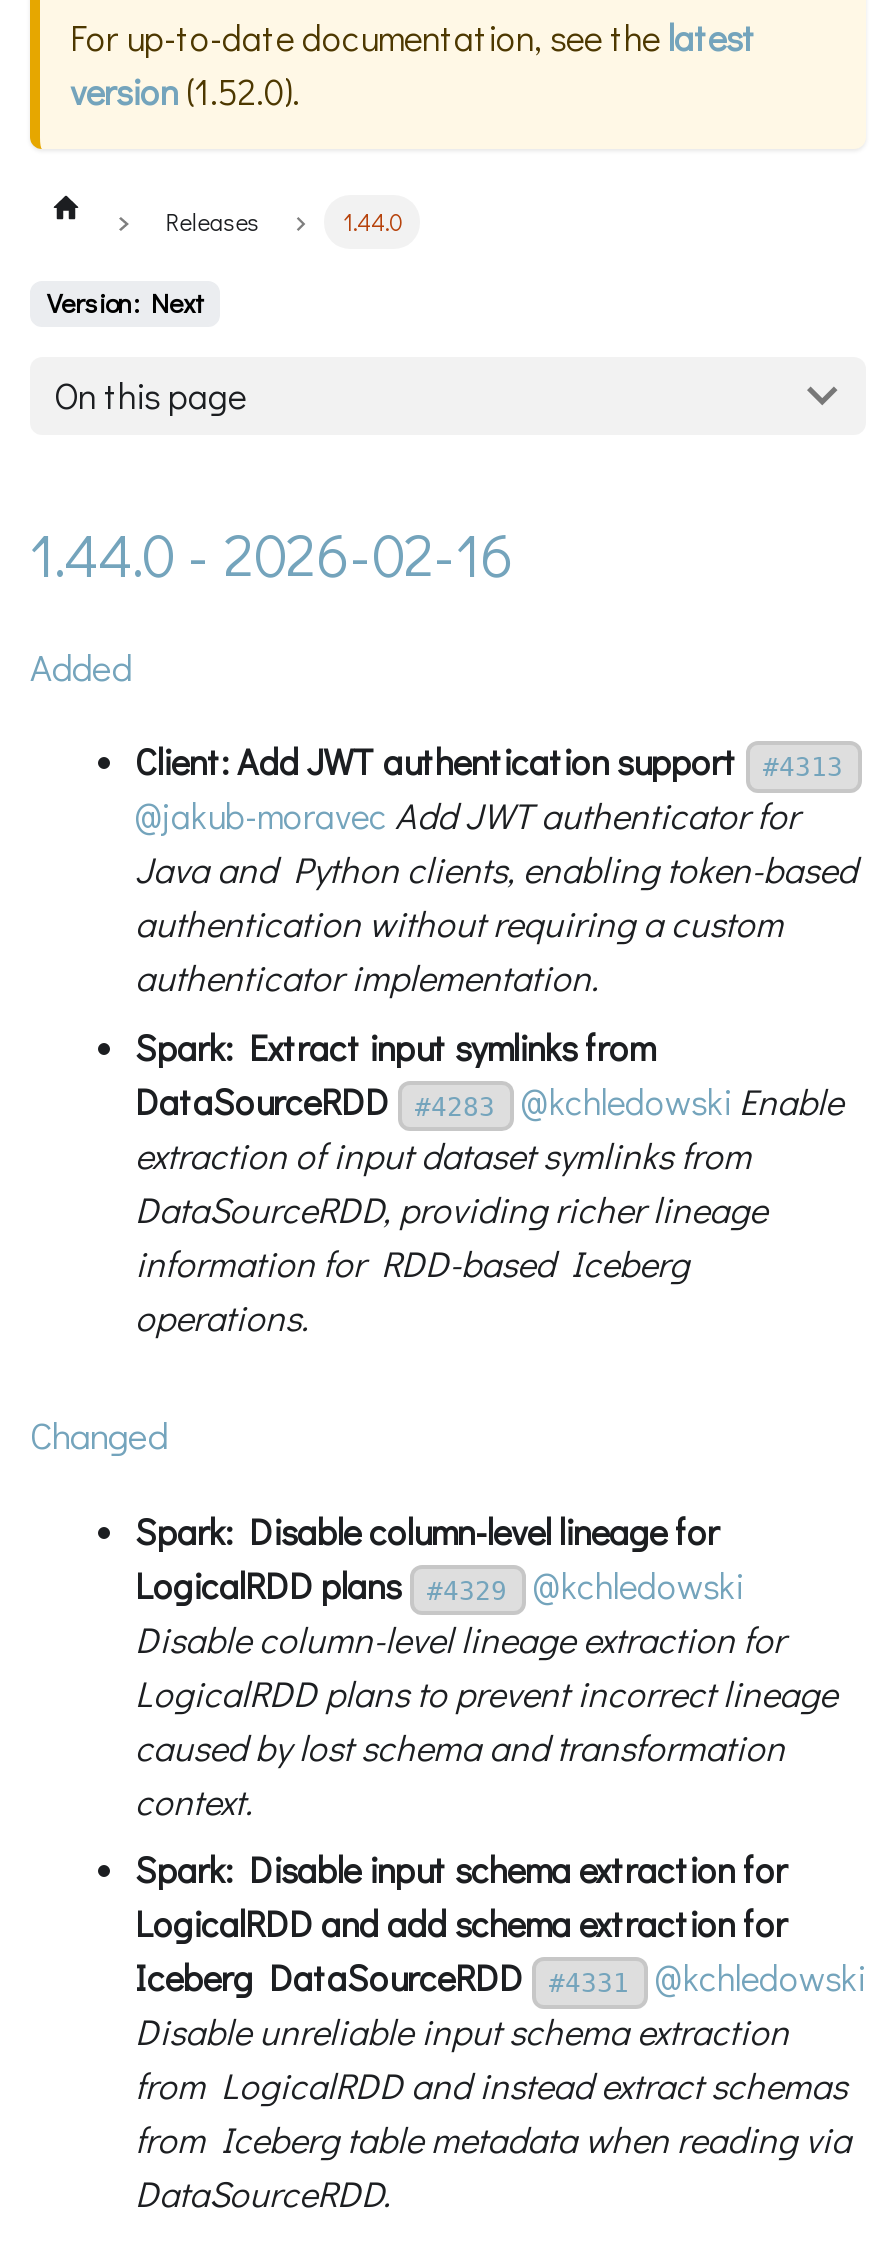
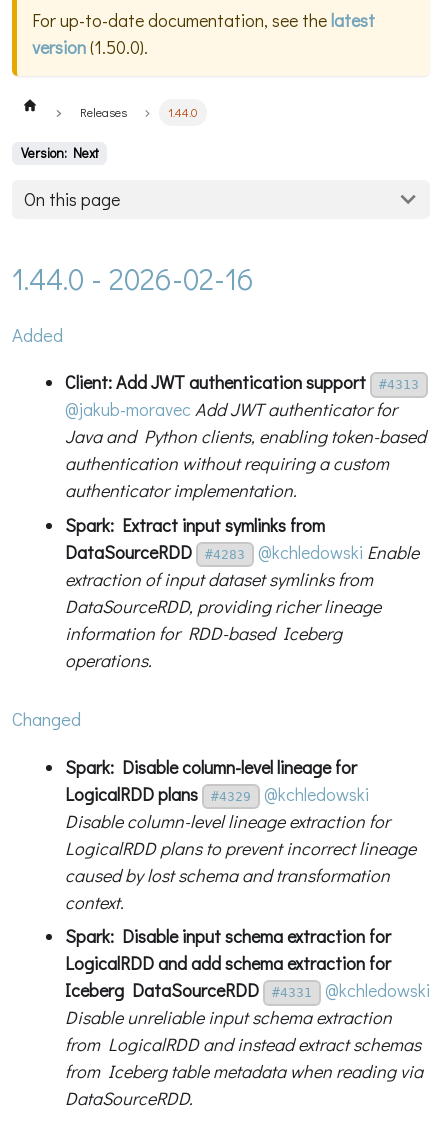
[70,67,300,115] version (1.52.0). -> [32,35,148,59] version (1.50.0).

